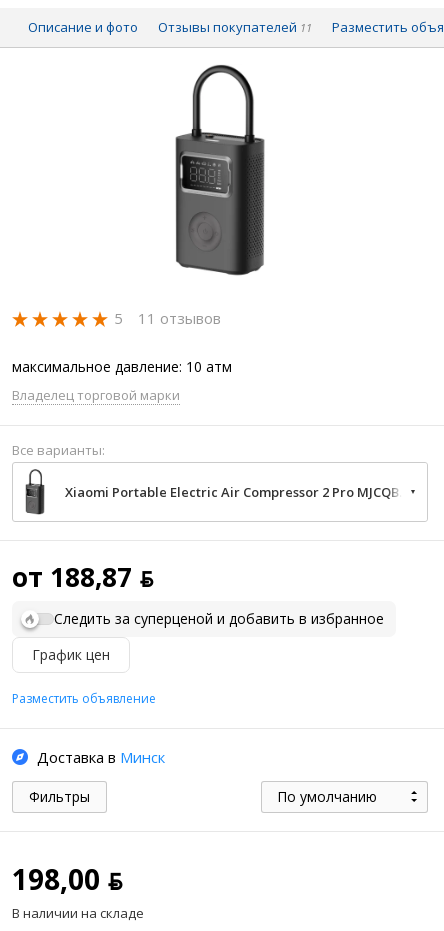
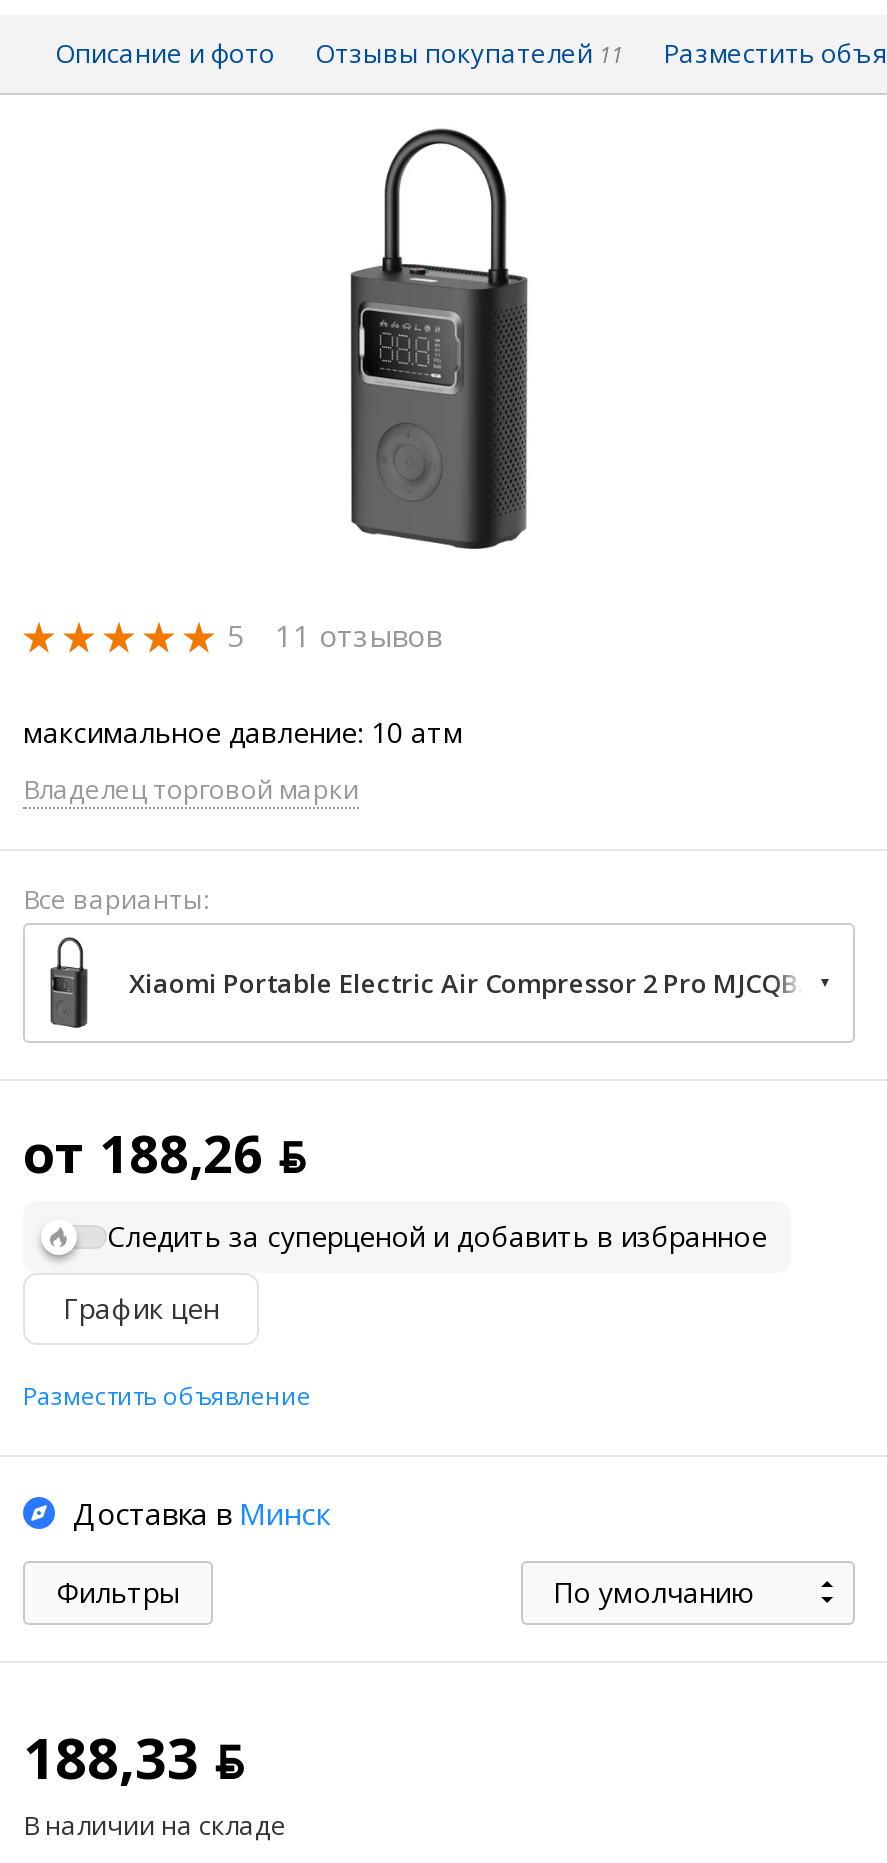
[12,559,154,595] от 188,87 ƃ -> [23,1118,307,1190] от 188,26 ƃ
[12,860,123,898] 198,00 ƃ -> [23,1720,245,1796] 188,33 ƃ

